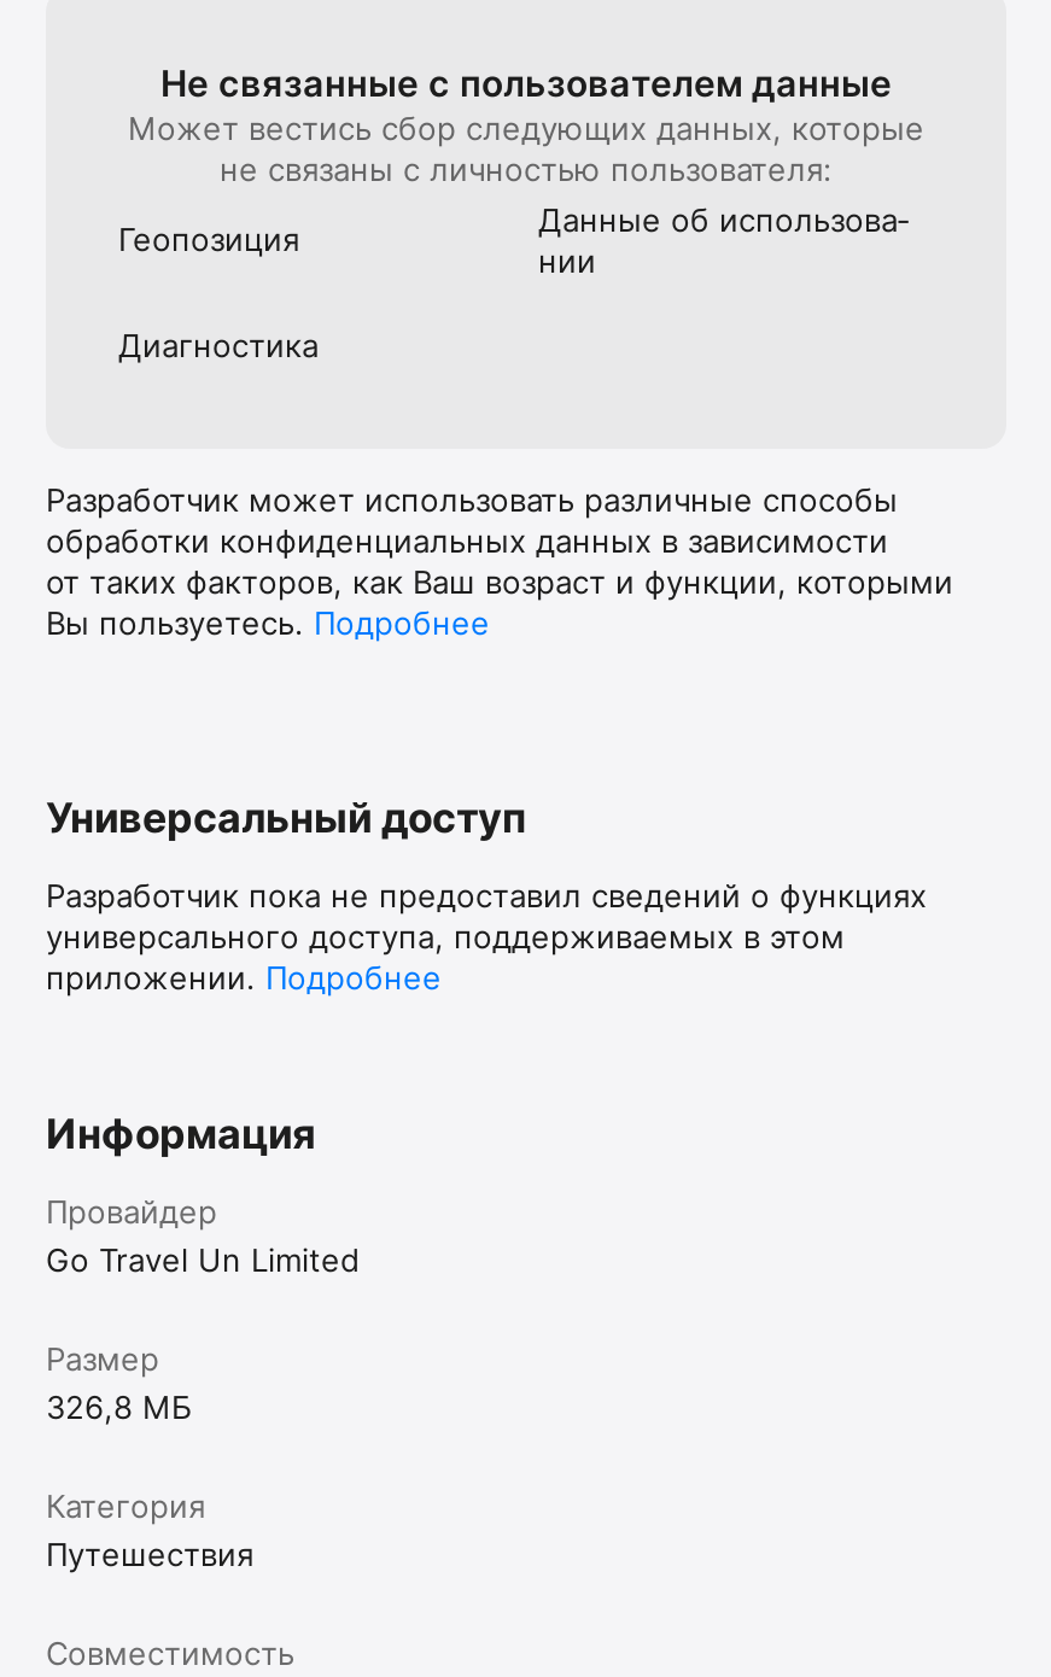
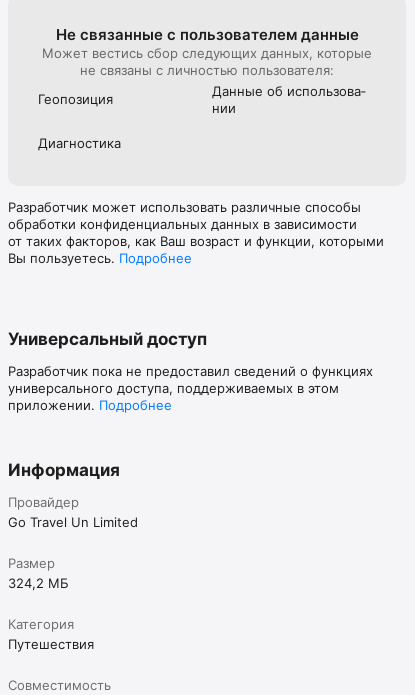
[46,1387,193,1426] 326,8 МБ -> [8,575,69,591] 324,2 МБ

